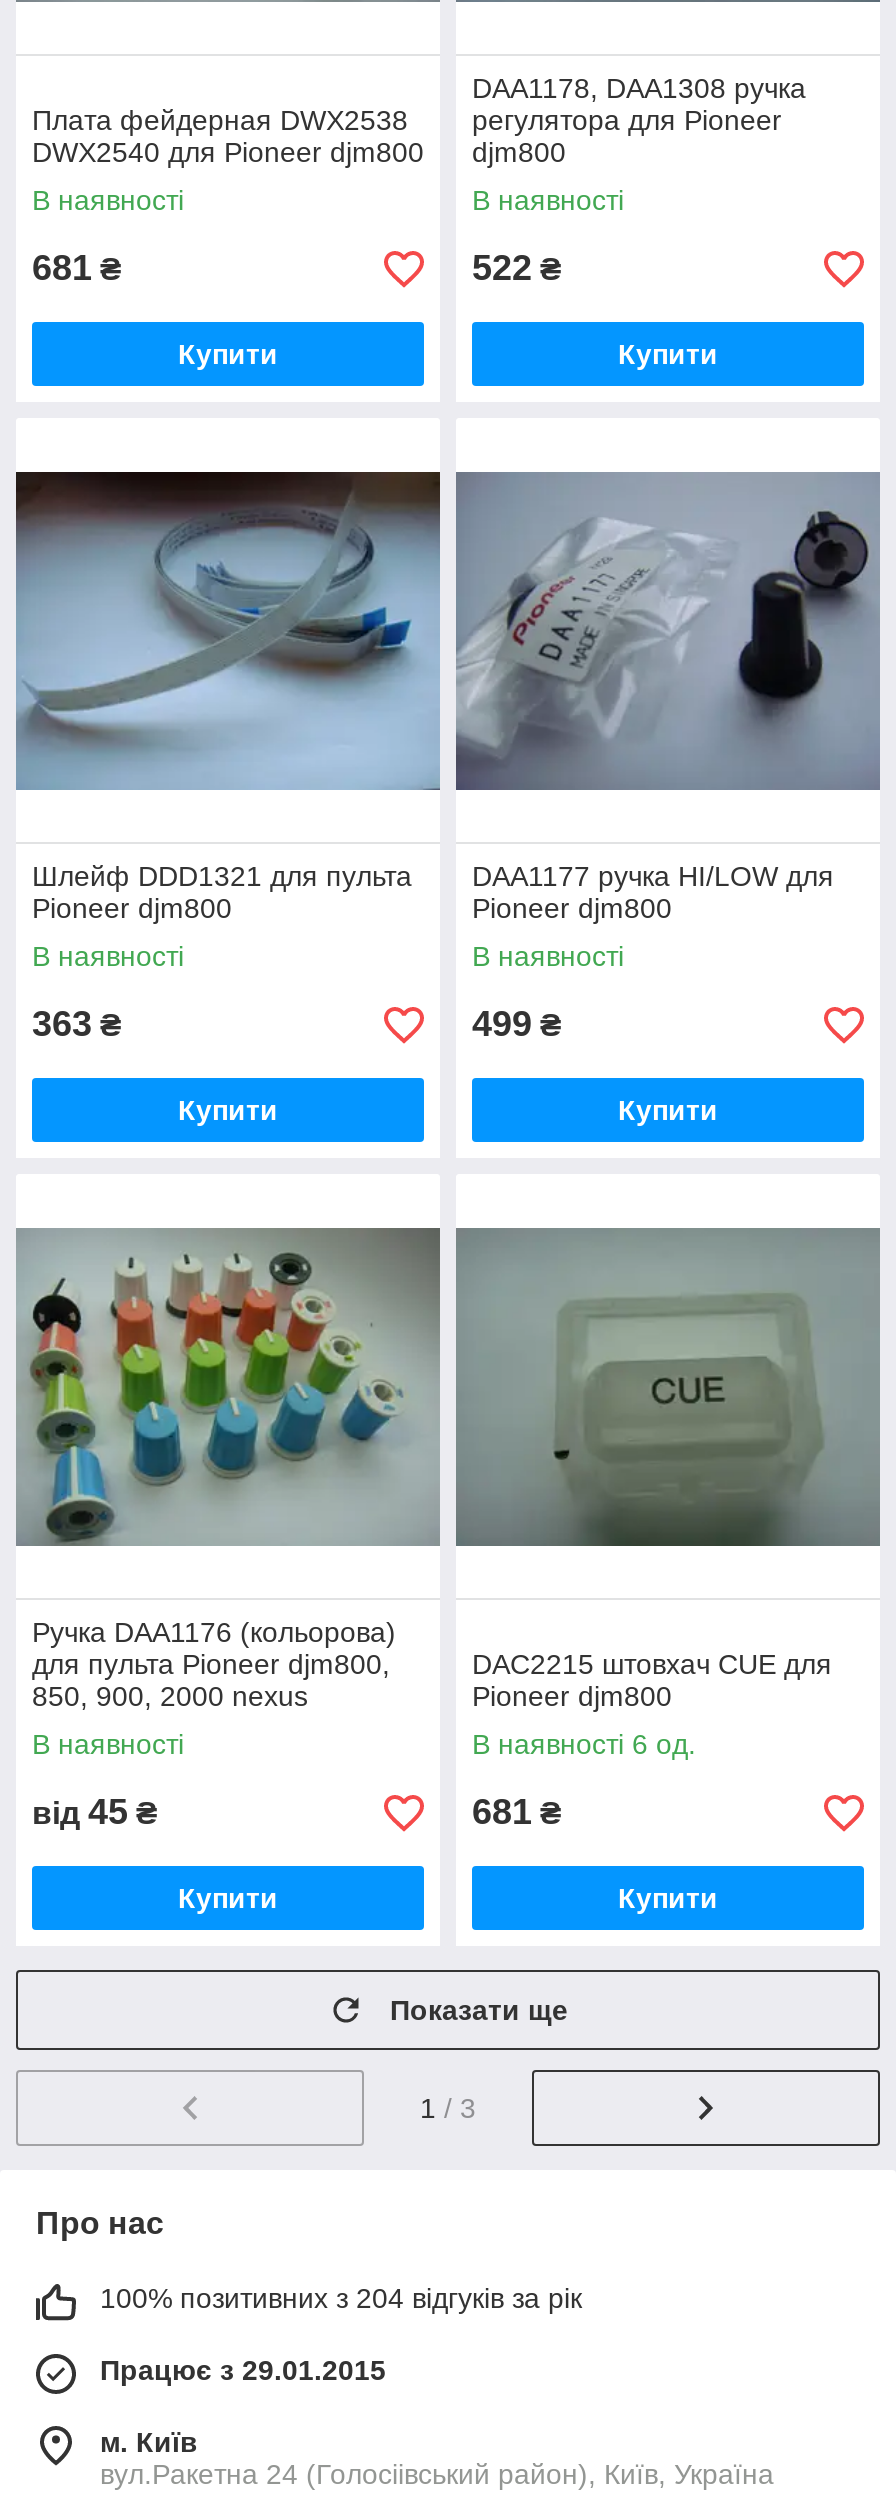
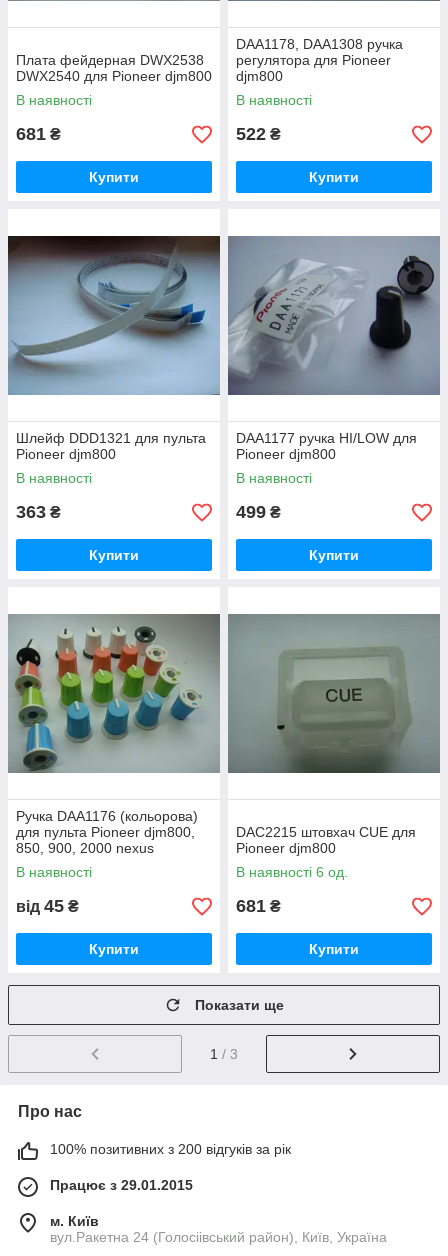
[100,2282,582,2314] 100% позитивних з 204 відгуків за рік -> [50,1141,291,1157] 100% позитивних з 200 відгуків за рік

